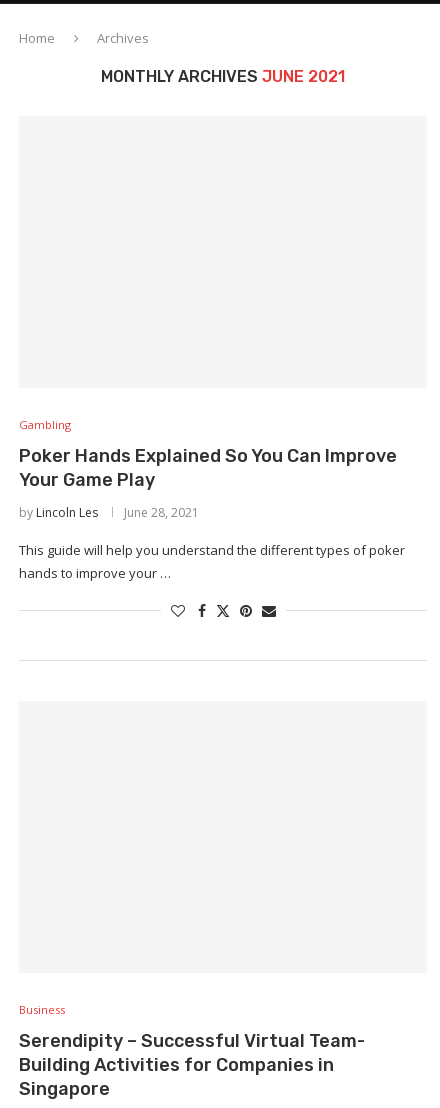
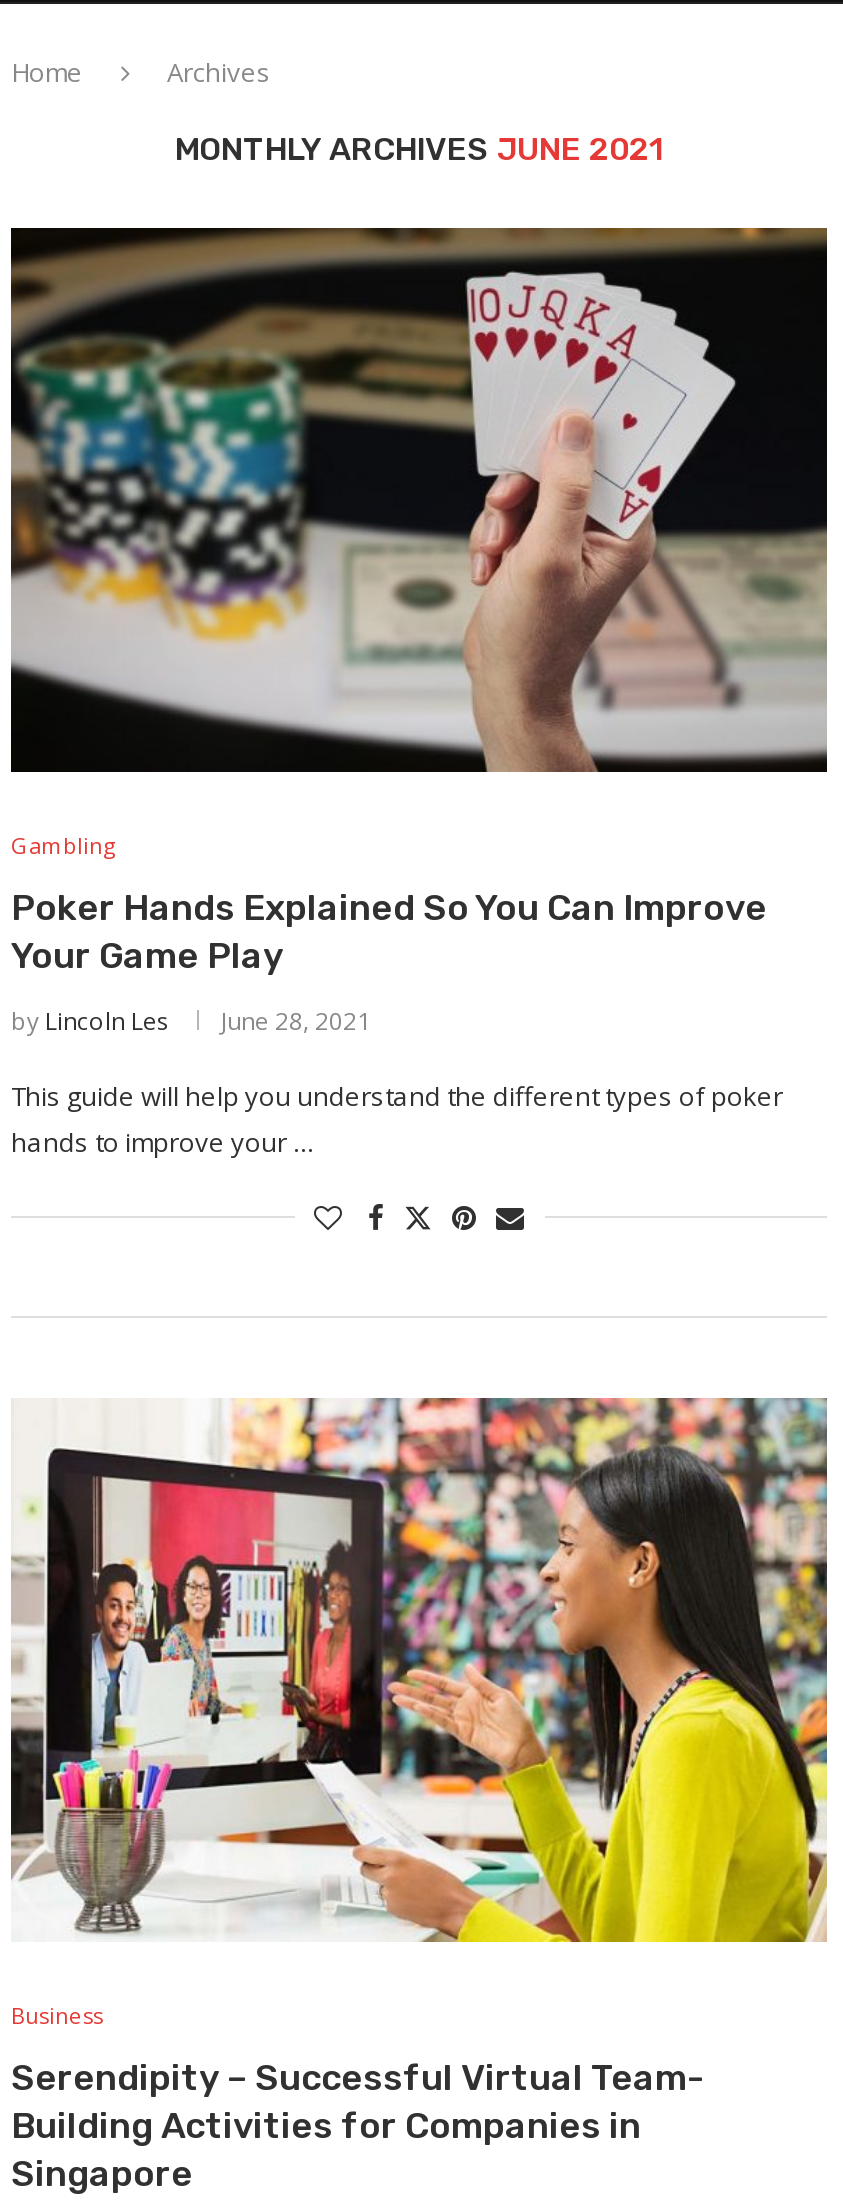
none -> [9,226,829,774] [image]
none -> [9,1396,829,1944] [image]

